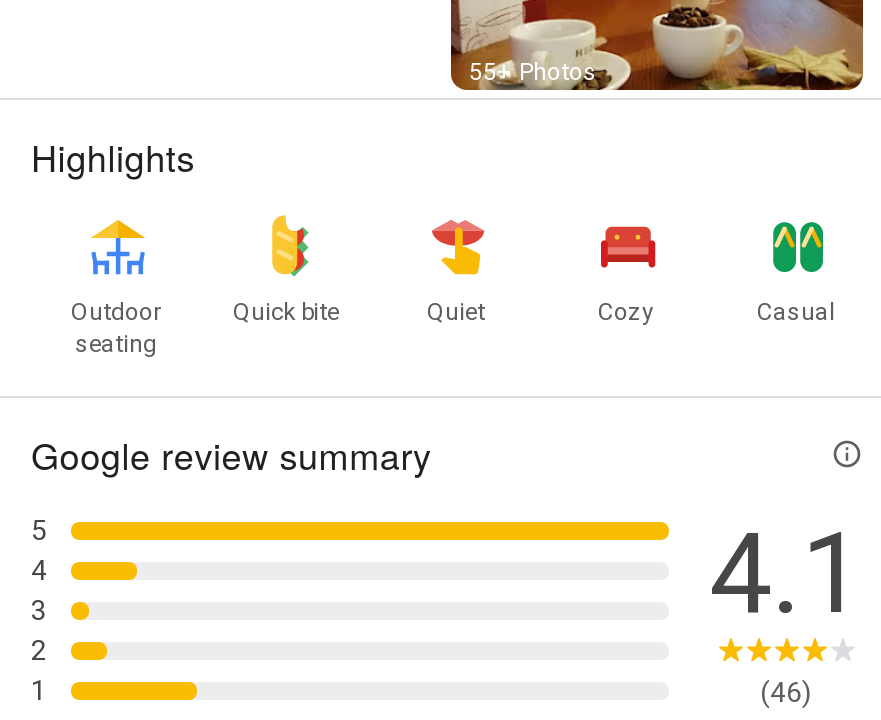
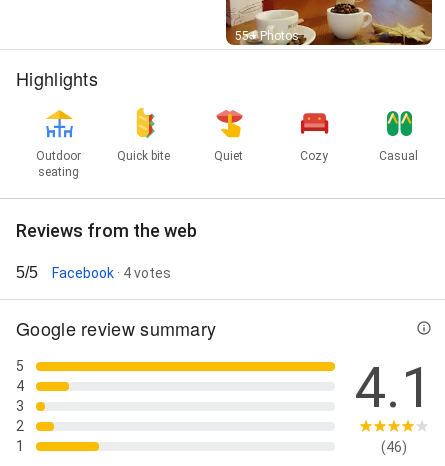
none -> [16,220,197,281] Reviews from the web | 5/5 | Facebook · 4 votes

